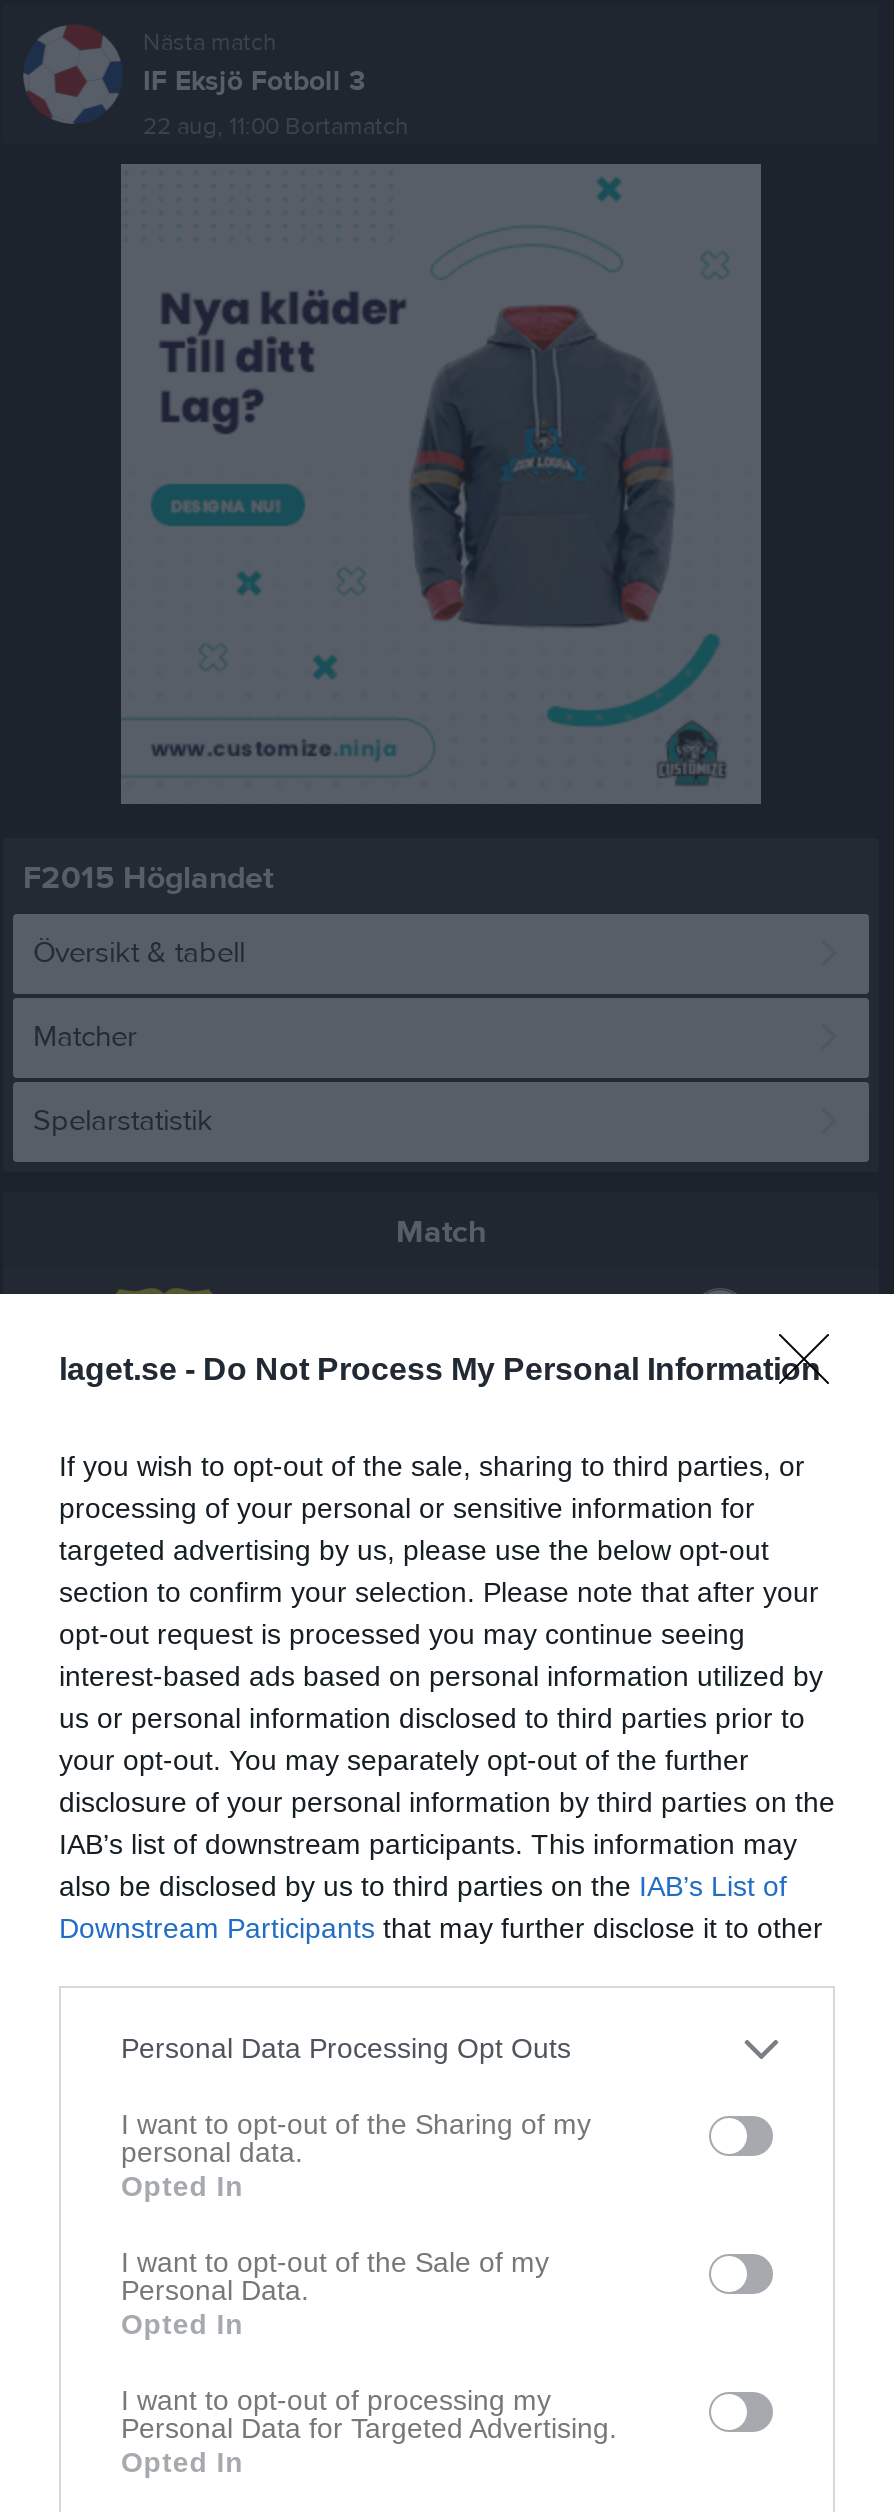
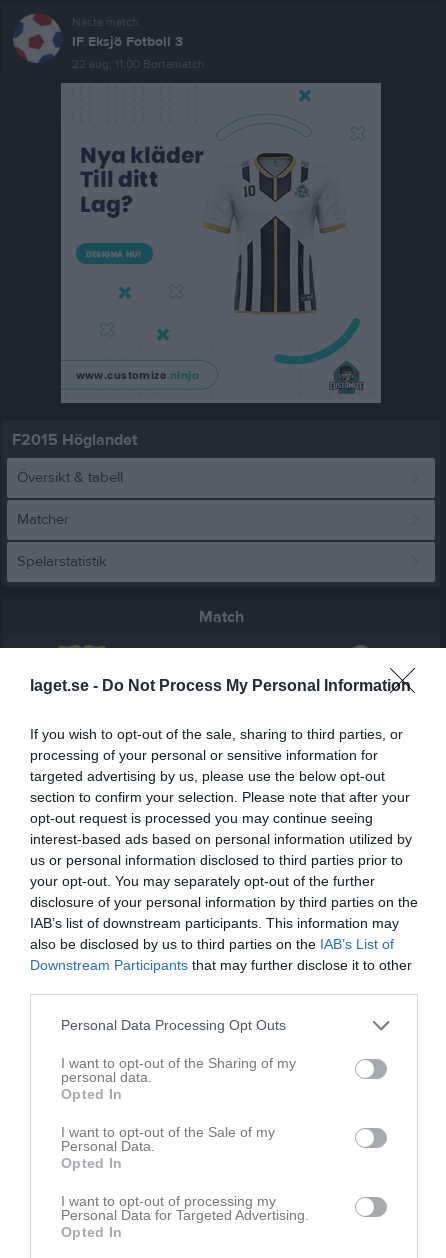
[411,306,689,626] [image] -> [205,153,346,313] [image]

